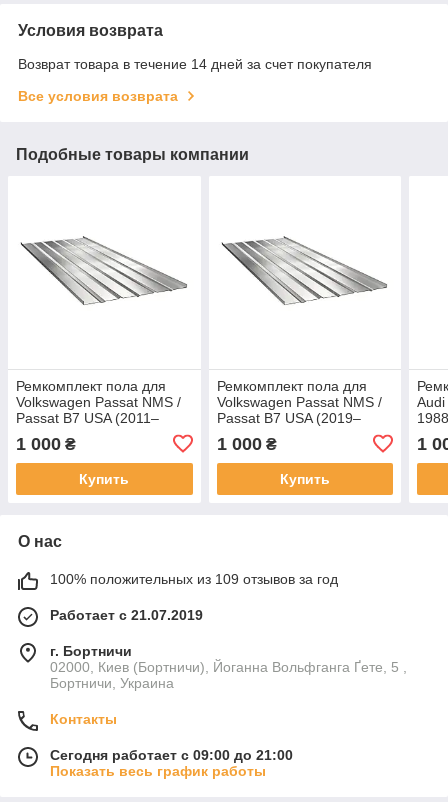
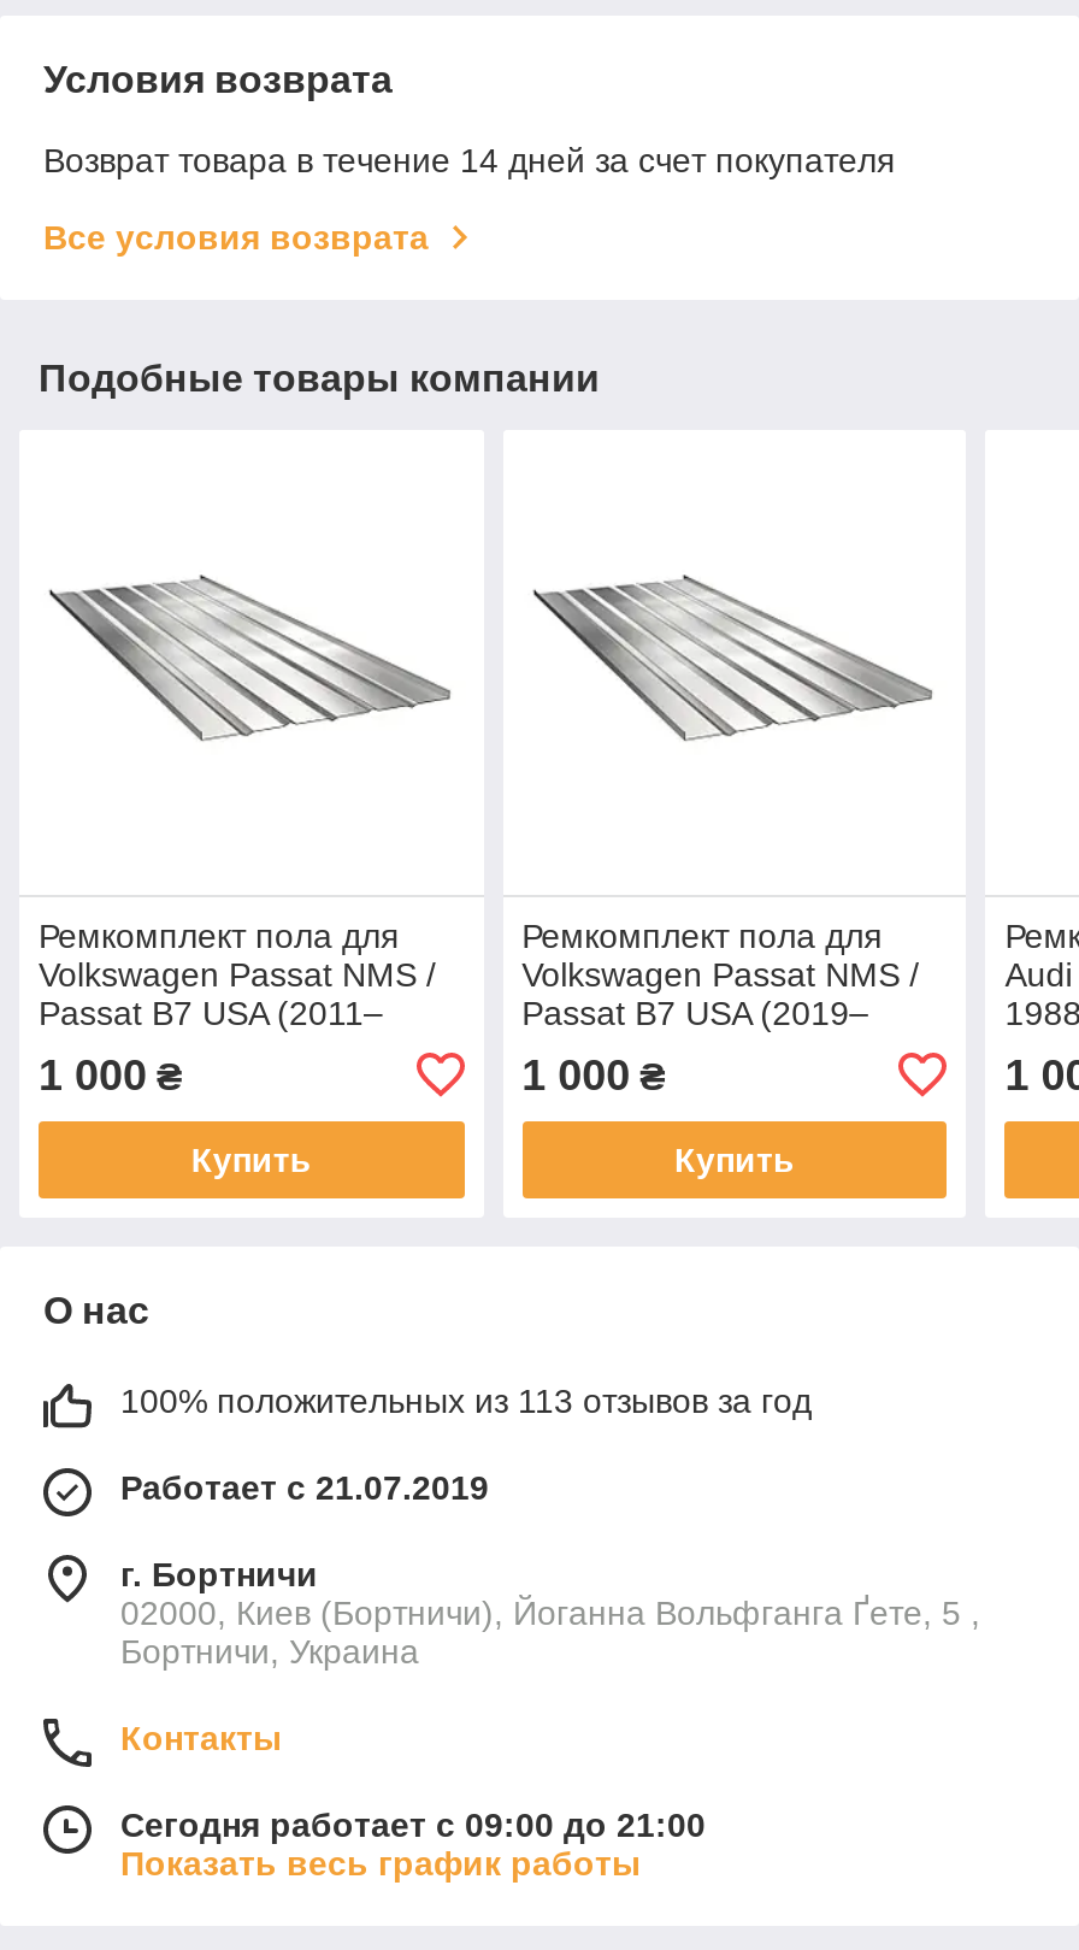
[50,571,338,587] 100% положительных из 109 отзывов за год -> [120,1381,812,1420] 100% положительных из 113 отзывов за год

